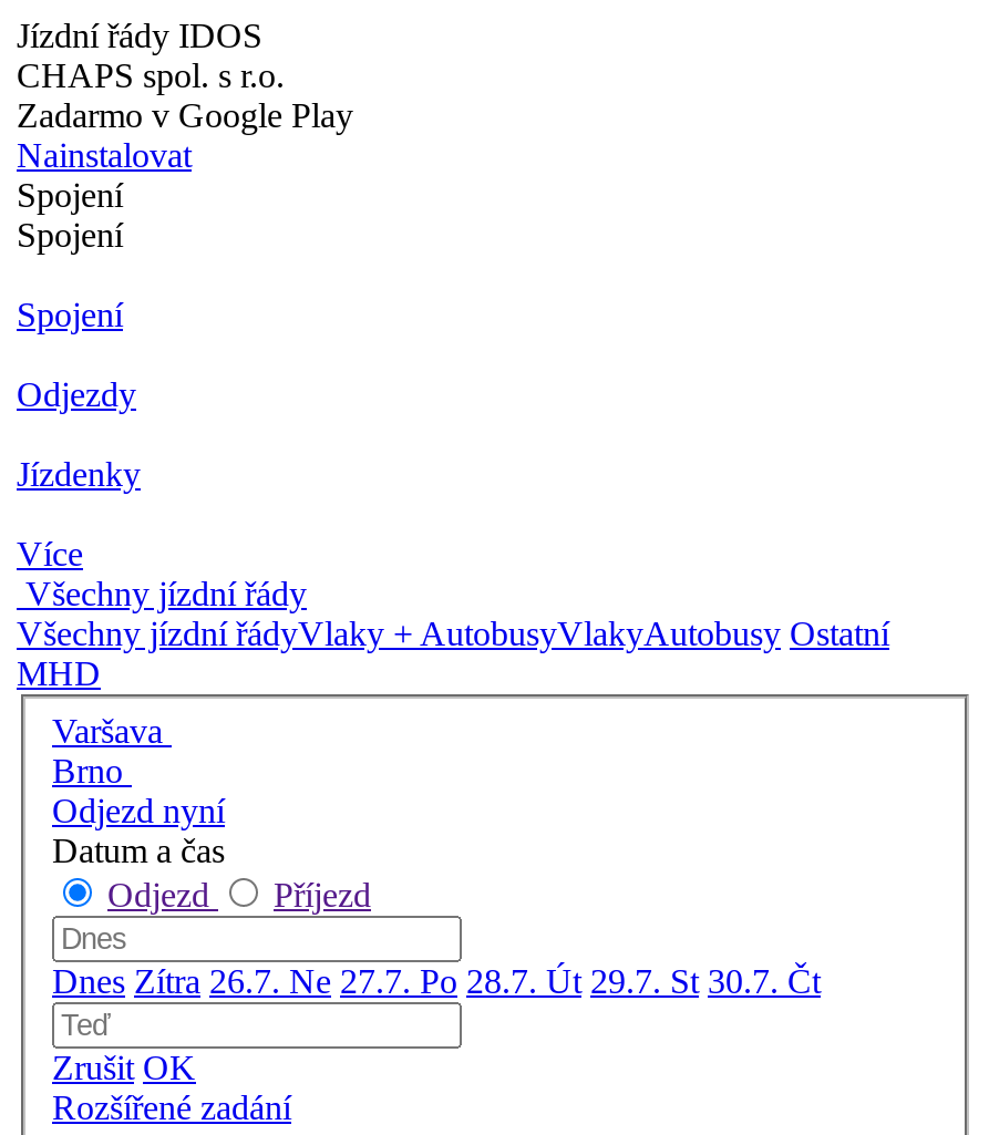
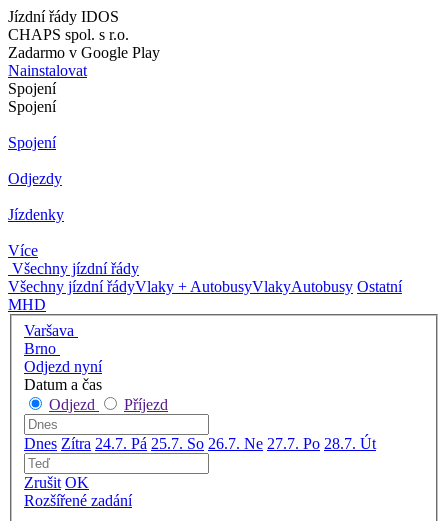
[52,961,821,999] Dnes Zítra 26.7. Ne 27.7. Po 28.7. Út 29.7. St 30.7. Čt -> [24,435,376,452] Dnes Zítra 24.7. Pá 25.7. So 26.7. Ne 27.7. Po 28.7. Út

